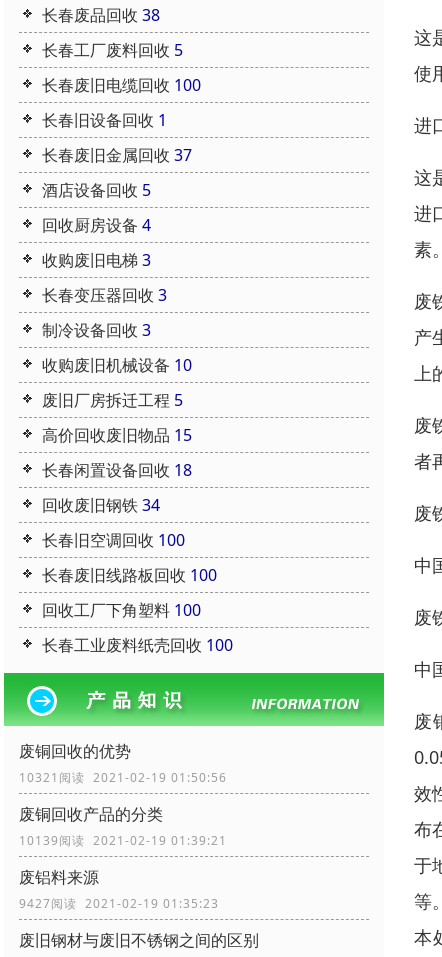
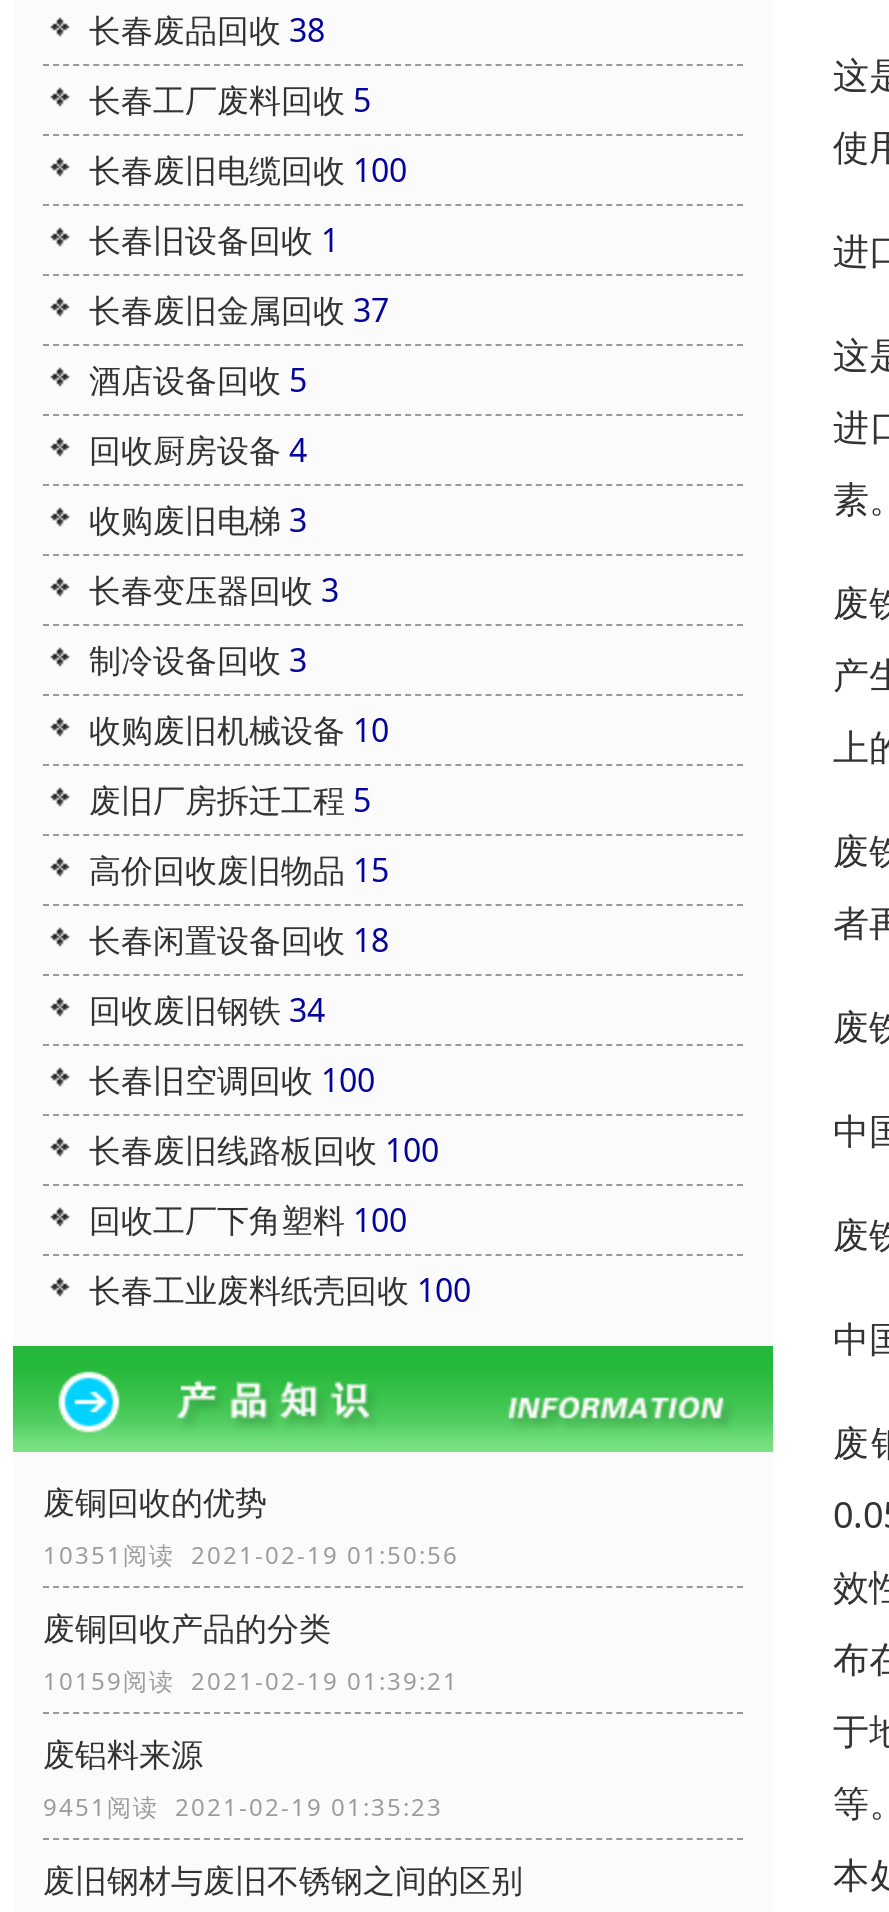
[19,769,227,786] 10321阅读 2021-02-19 01:50:56 -> [43,1538,459,1572] 10351阅读 2021-02-19 01:50:56
[19,832,227,849] 10139阅读 2021-02-19 01:39:21 -> [43,1664,459,1698] 10159阅读 2021-02-19 01:39:21
[19,895,219,912] 9427阅读 2021-02-19 01:35:23 -> [43,1790,443,1824] 9451阅读 2021-02-19 01:35:23

